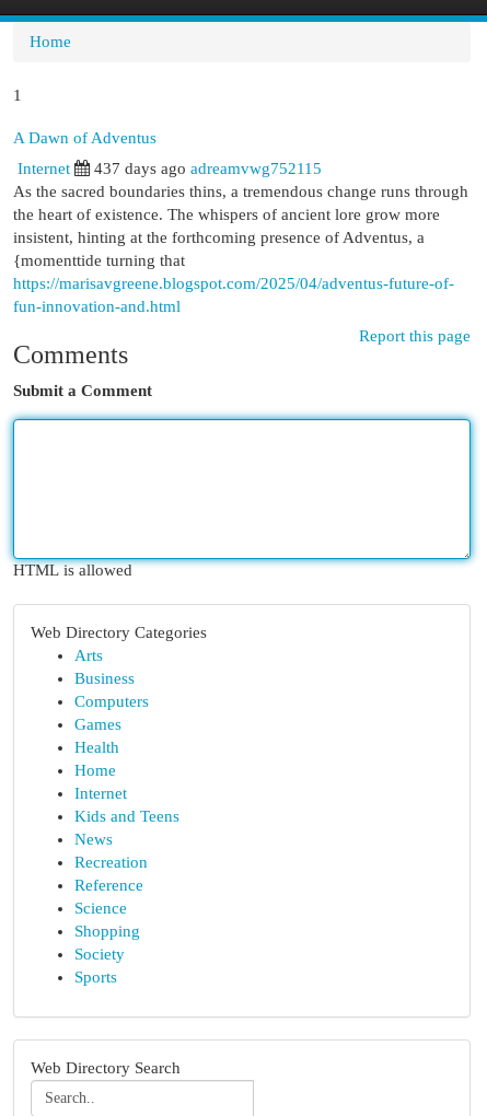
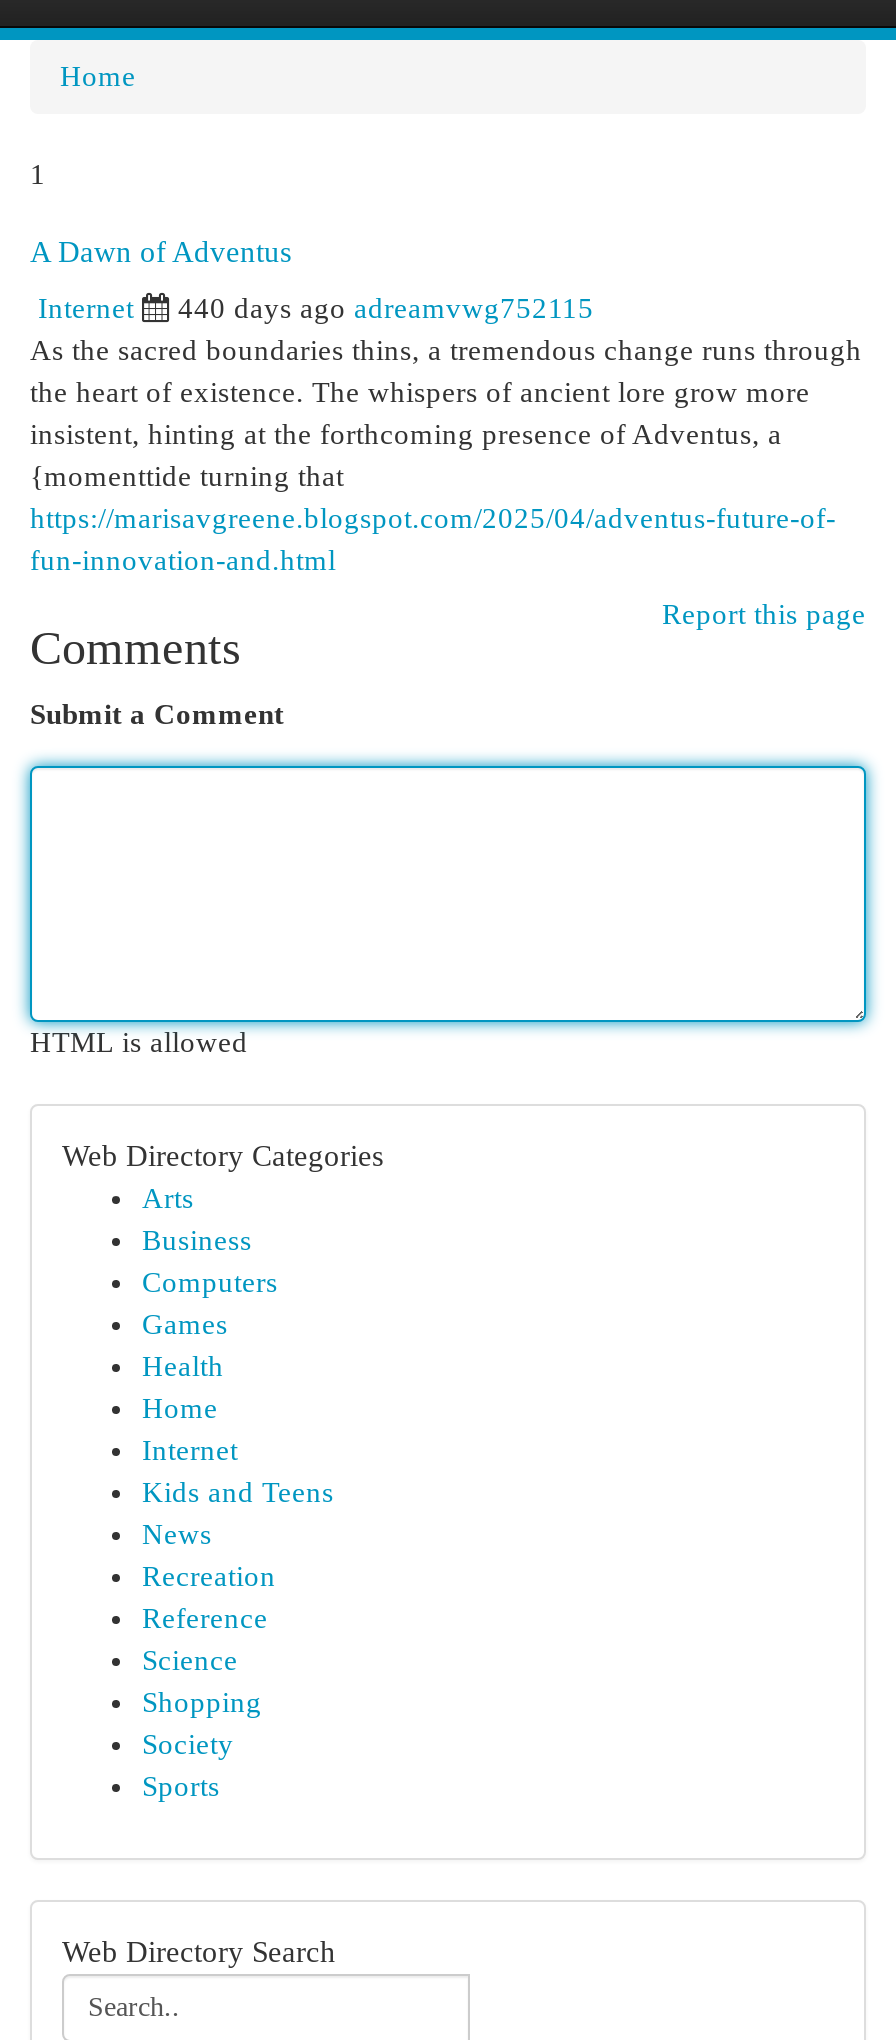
[94,160,322,177] 437 days ago adreamvwg752115 -> [178,292,594,324] 440 days ago adreamvwg752115

